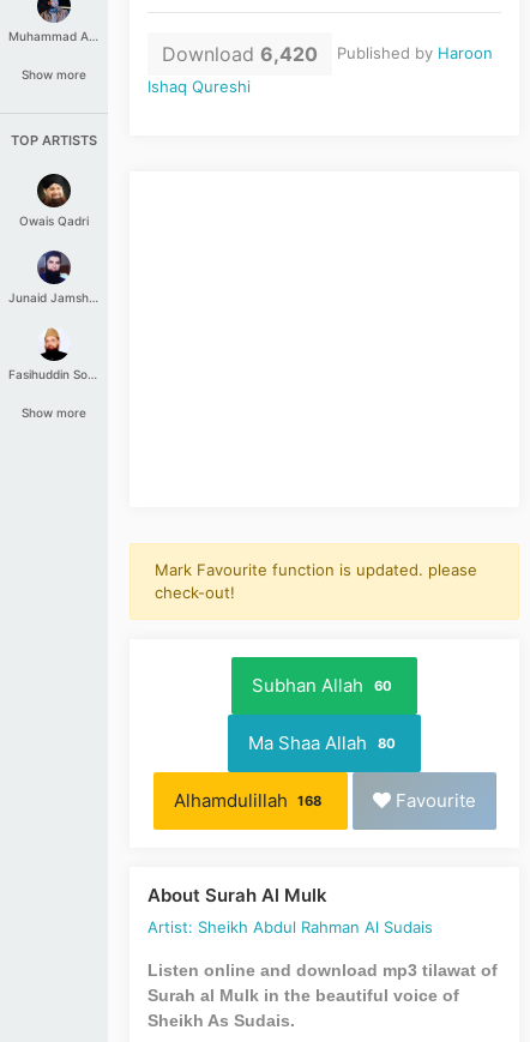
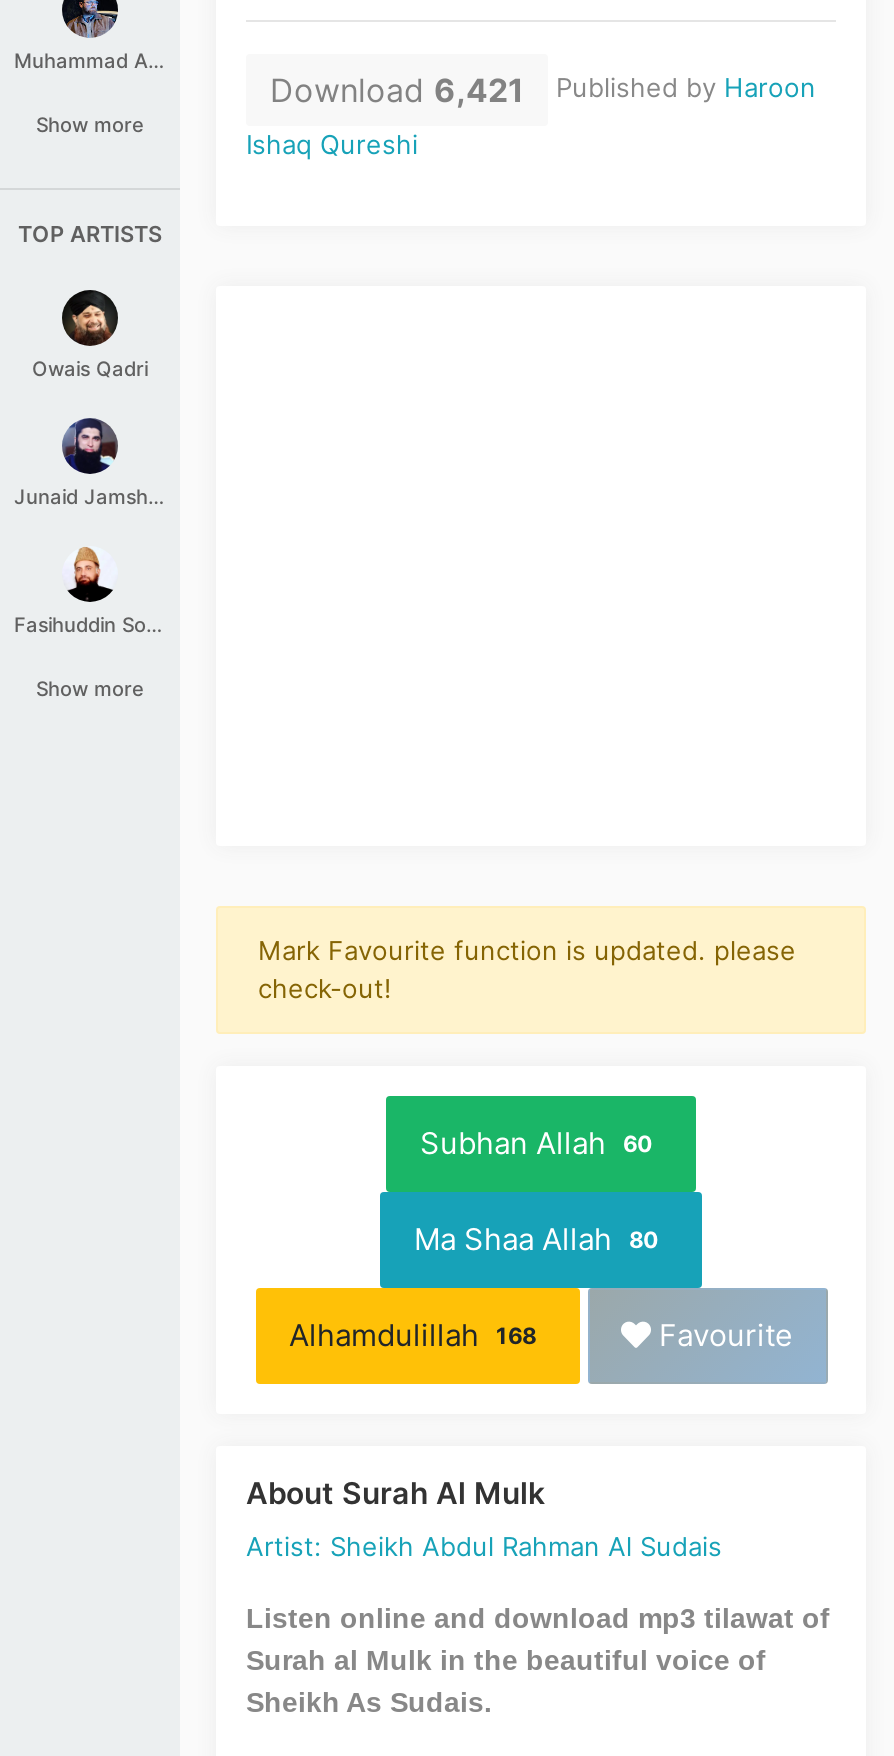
[162,42,493,66] Download 6,420 Published by Haroon -> [270,69,816,109] Download 6,421 Published by Haroon

